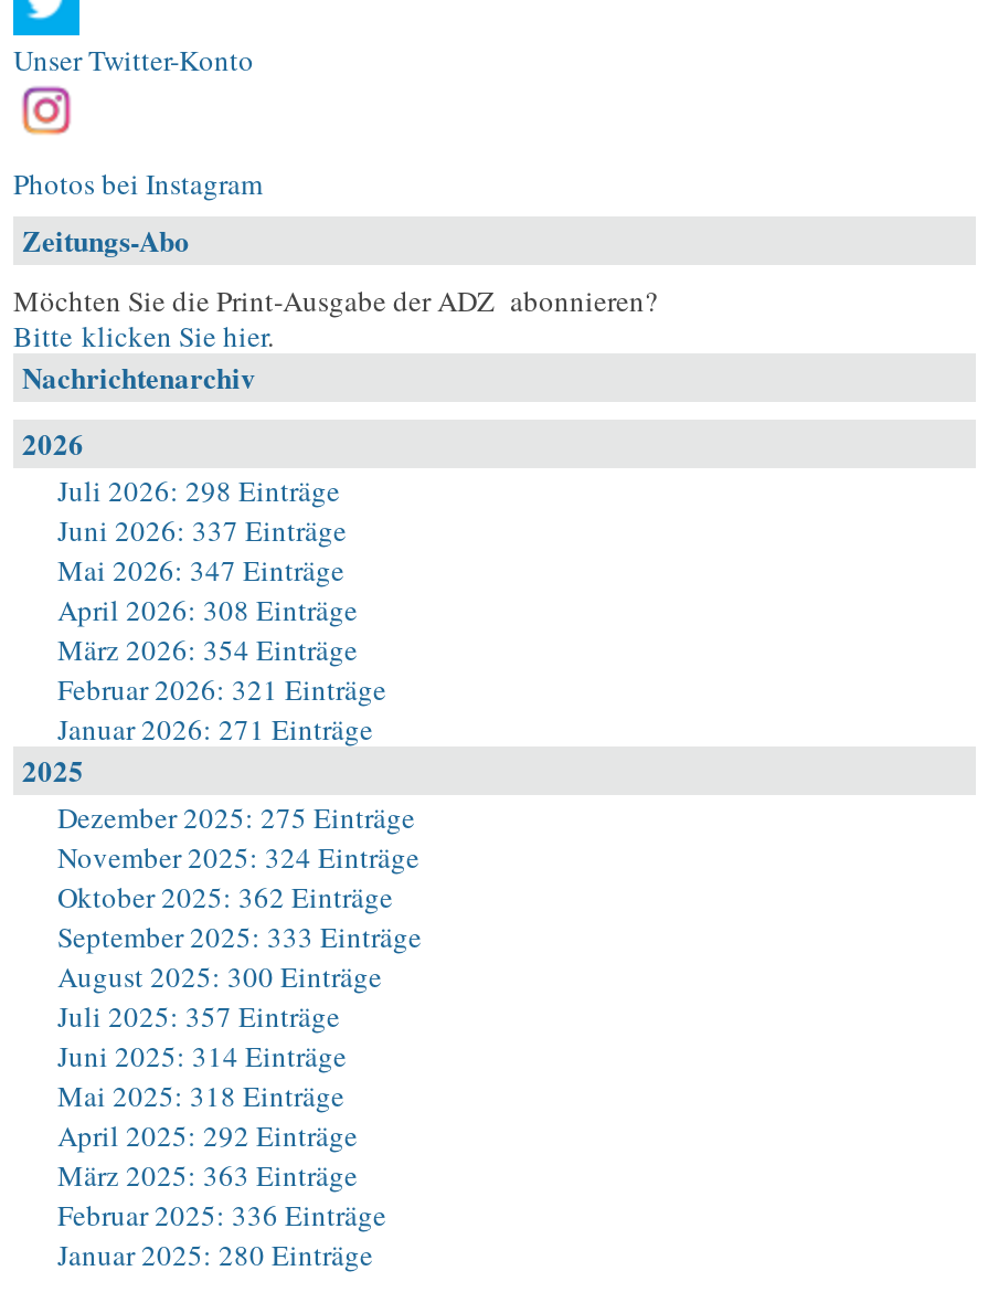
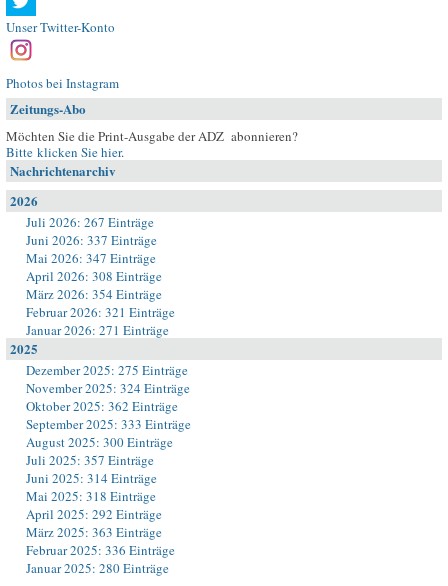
[57,470,340,510] Juli 2026: 298 Einträge -> [26,213,154,231] Juli 2026: 267 Einträge

